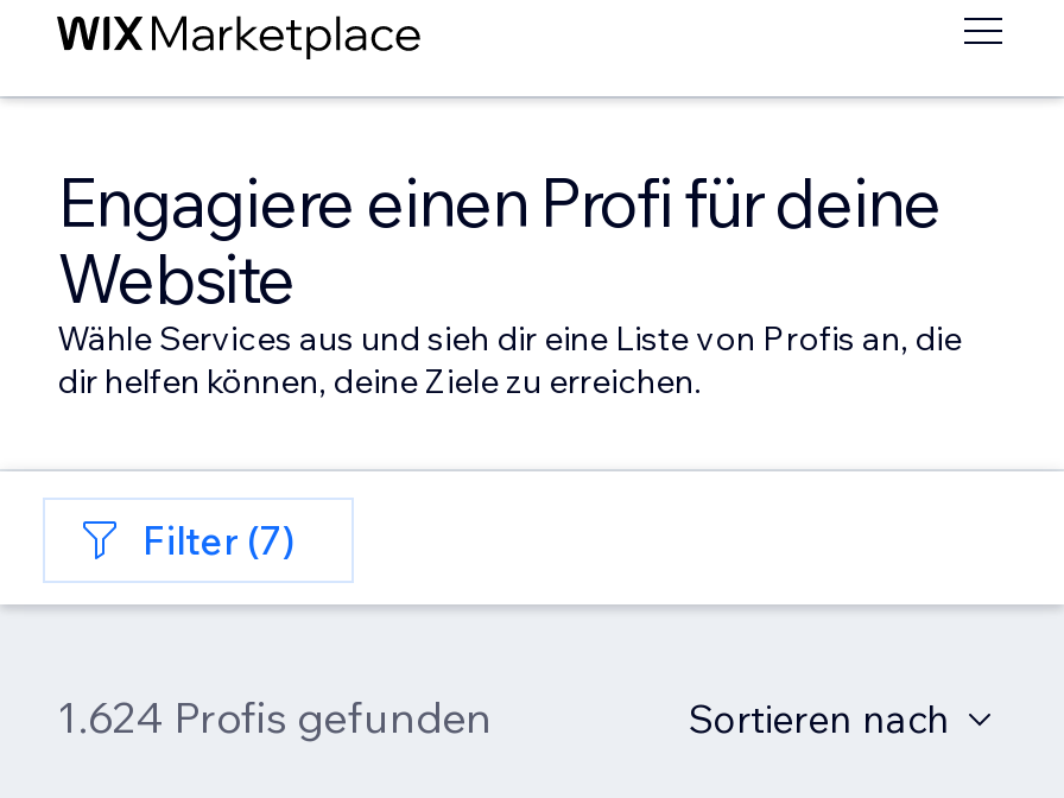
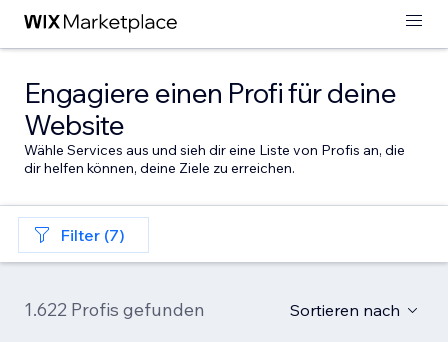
[57,690,492,745] 1.624 Profis gefunden -> [24,298,205,321] 1.622 Profis gefunden

